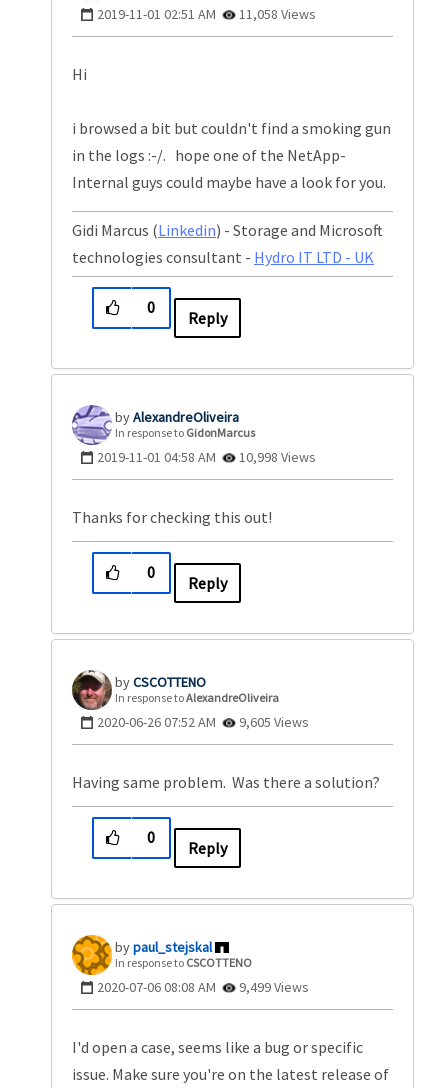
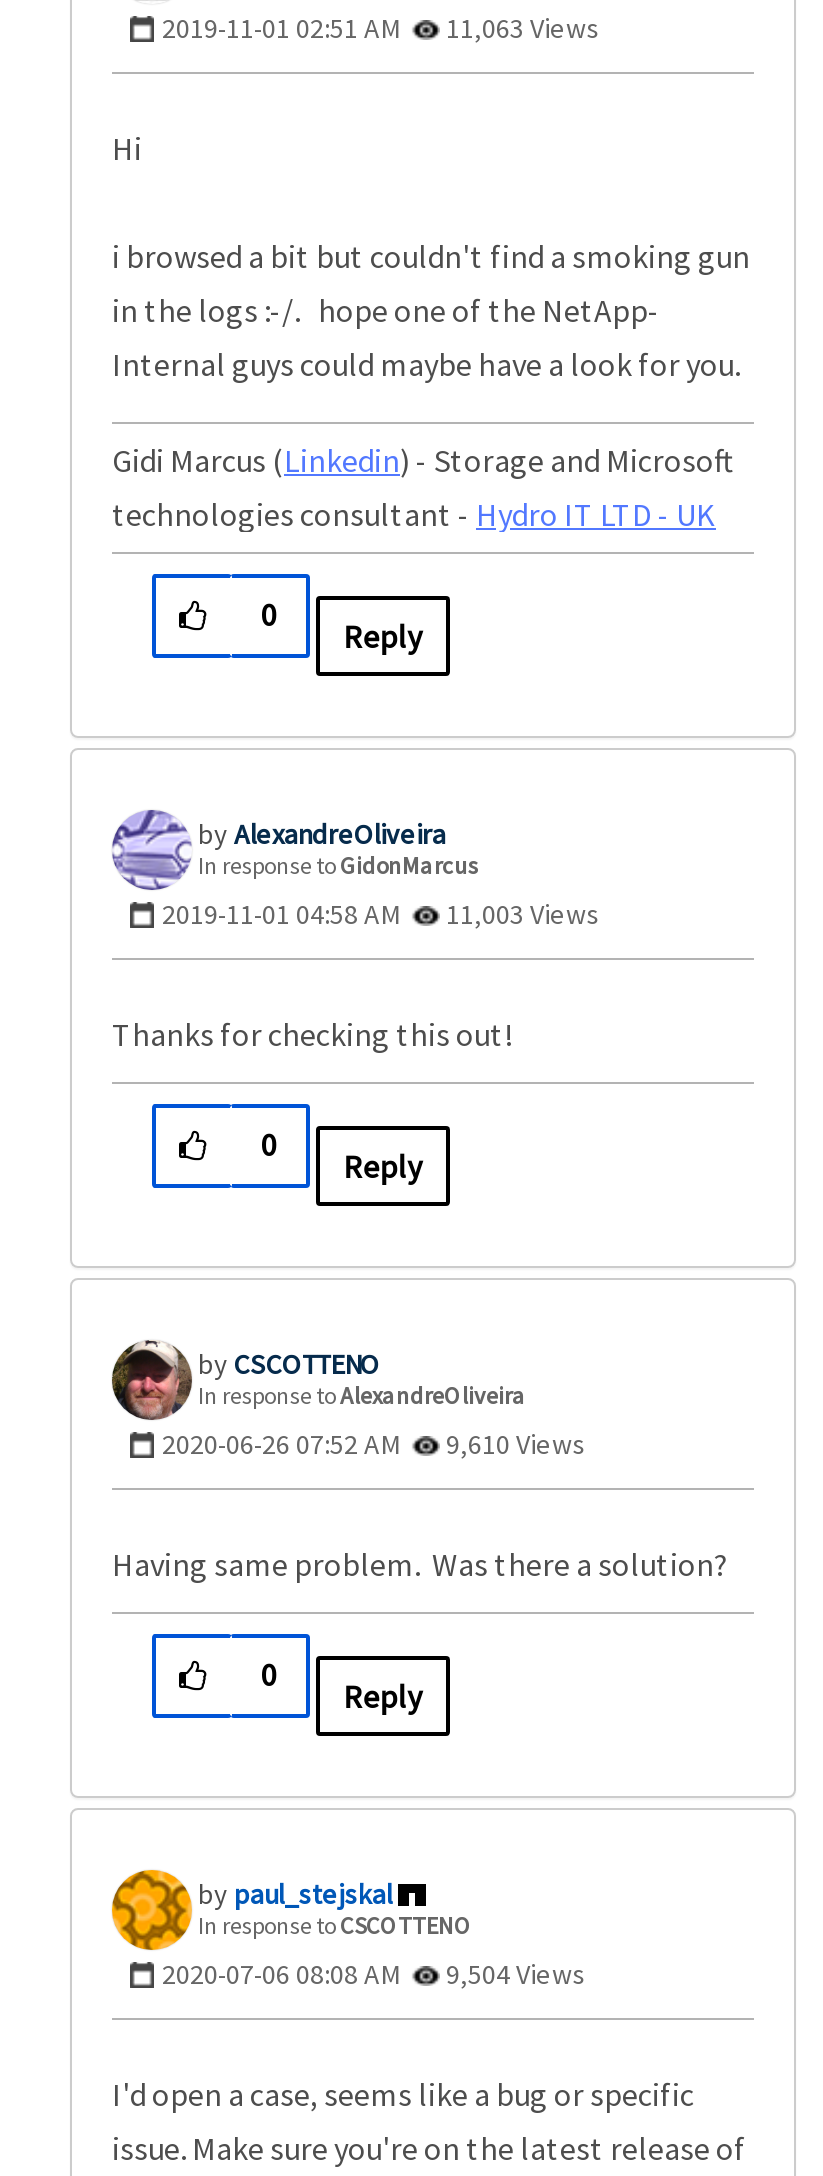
[97,5,316,23] 2019-11-01 02:51 AM 11,058 Views -> [162,11,600,47] 2019-11-01 02:51 AM 11,063 Views
[97,448,316,466] 2019-11-01 04:58 AM 10,998 Views -> [162,897,600,933] 2019-11-01 04:58 AM 11,003 Views
[97,713,309,731] 2020-06-26 07:52 AM 9,605 Views -> [162,1427,586,1463] 2020-06-26 07:52 AM 9,610 Views
[97,978,309,996] 2020-07-06 08:08 AM 9,499 Views -> [162,1957,586,1993] 2020-07-06 08:08 AM 9,504 Views

